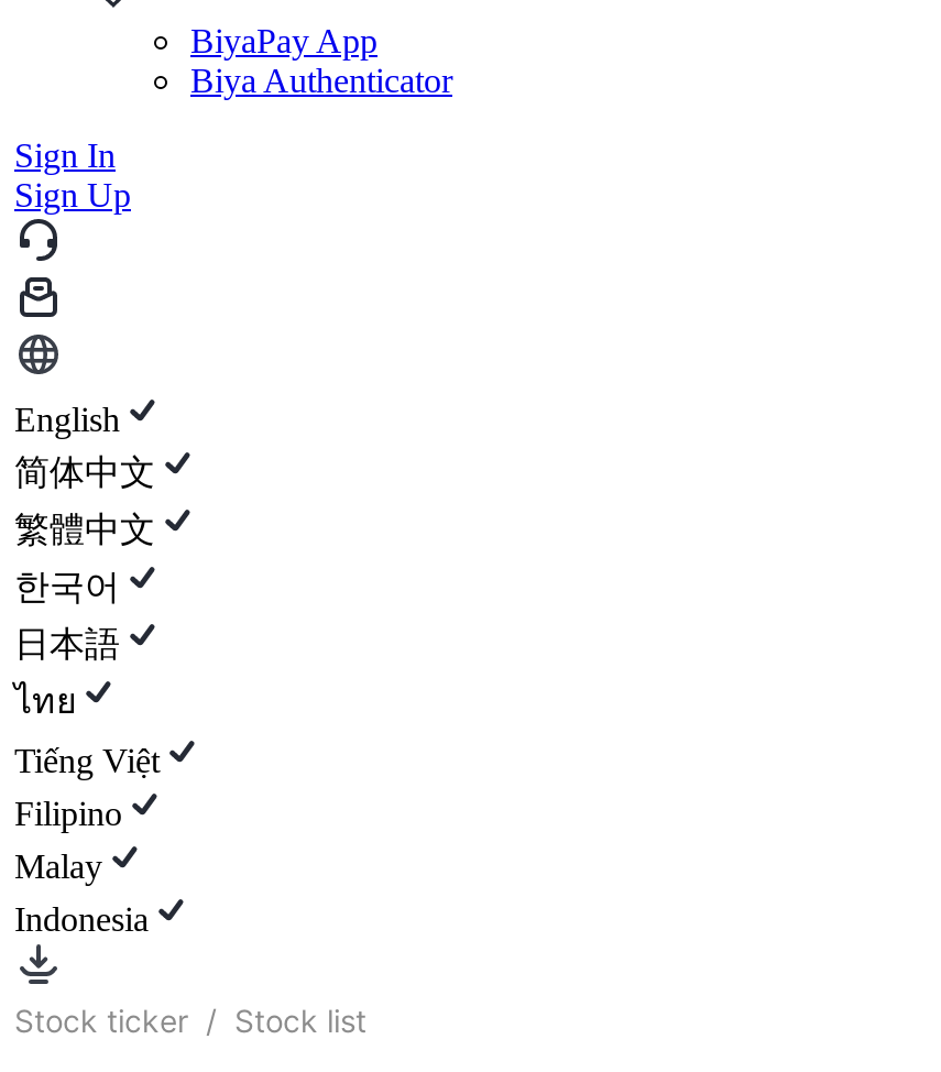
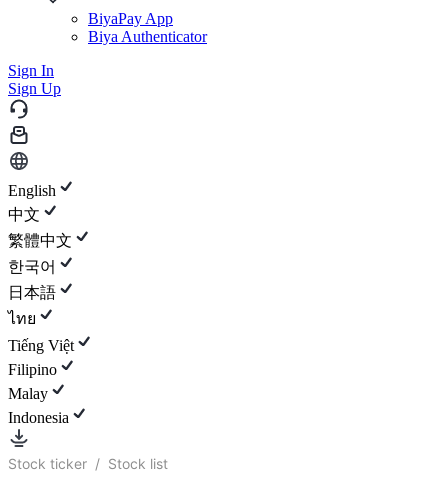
[14,453,155,491] 简体中文 -> [8,206,40,223] 中文

